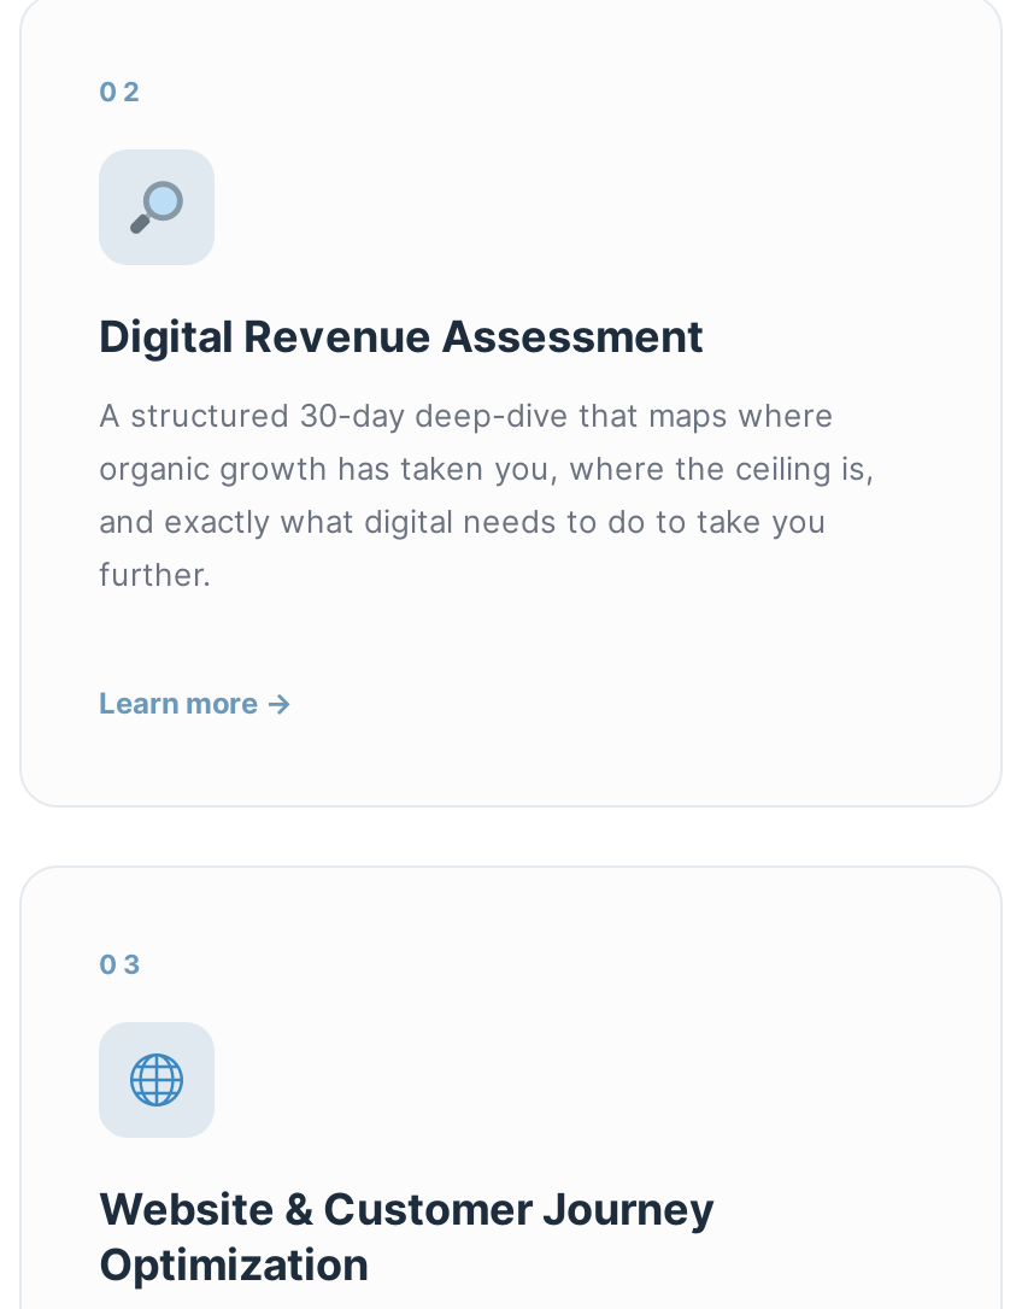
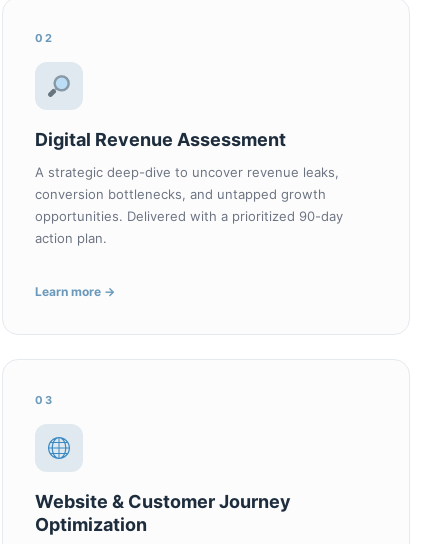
[99,395,875,593] A structured 30-day deep-dive that maps where | organic growth has taken you, where the ceiling is, | and exactly what digital needs to do to take you | further. -> [35,164,343,246] A strategic deep-dive to uncover revenue leaks, | conversion bottlenecks, and untapped growth | opportunities. Delivered with a prioritized 90-day | action plan.

